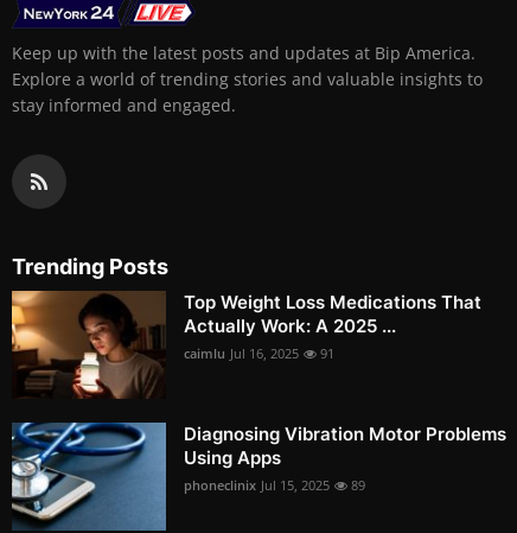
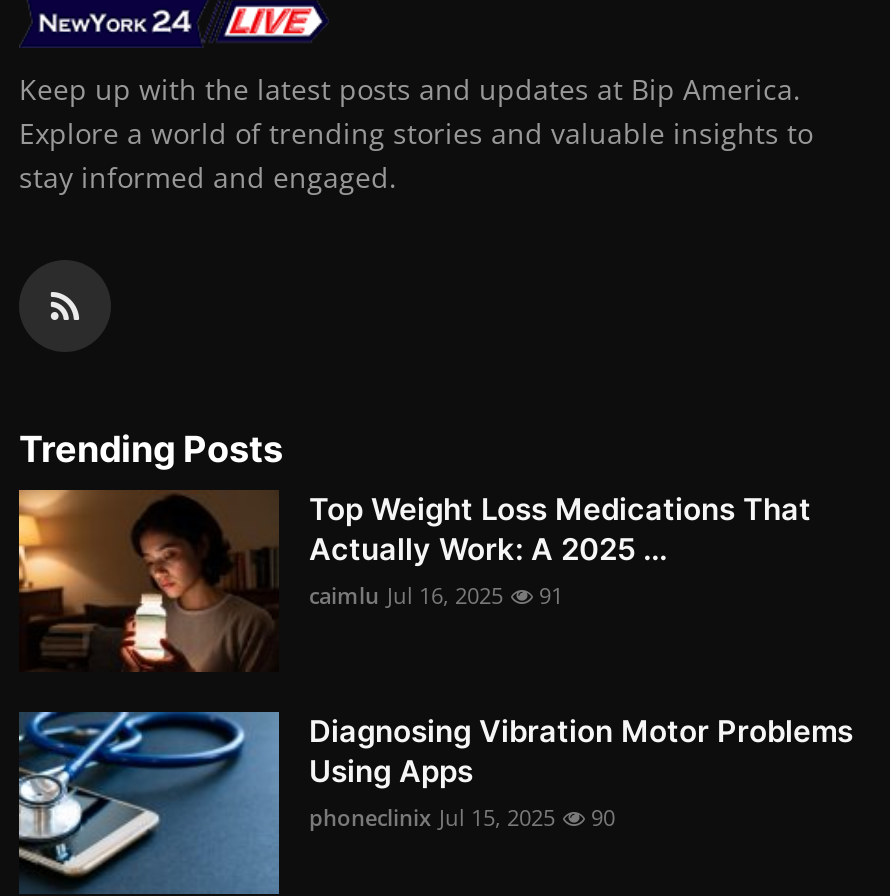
[184,476,365,494] phoneclinix Jul 15, 2025 89 -> [309,802,615,832] phoneclinix Jul 15, 2025 90

